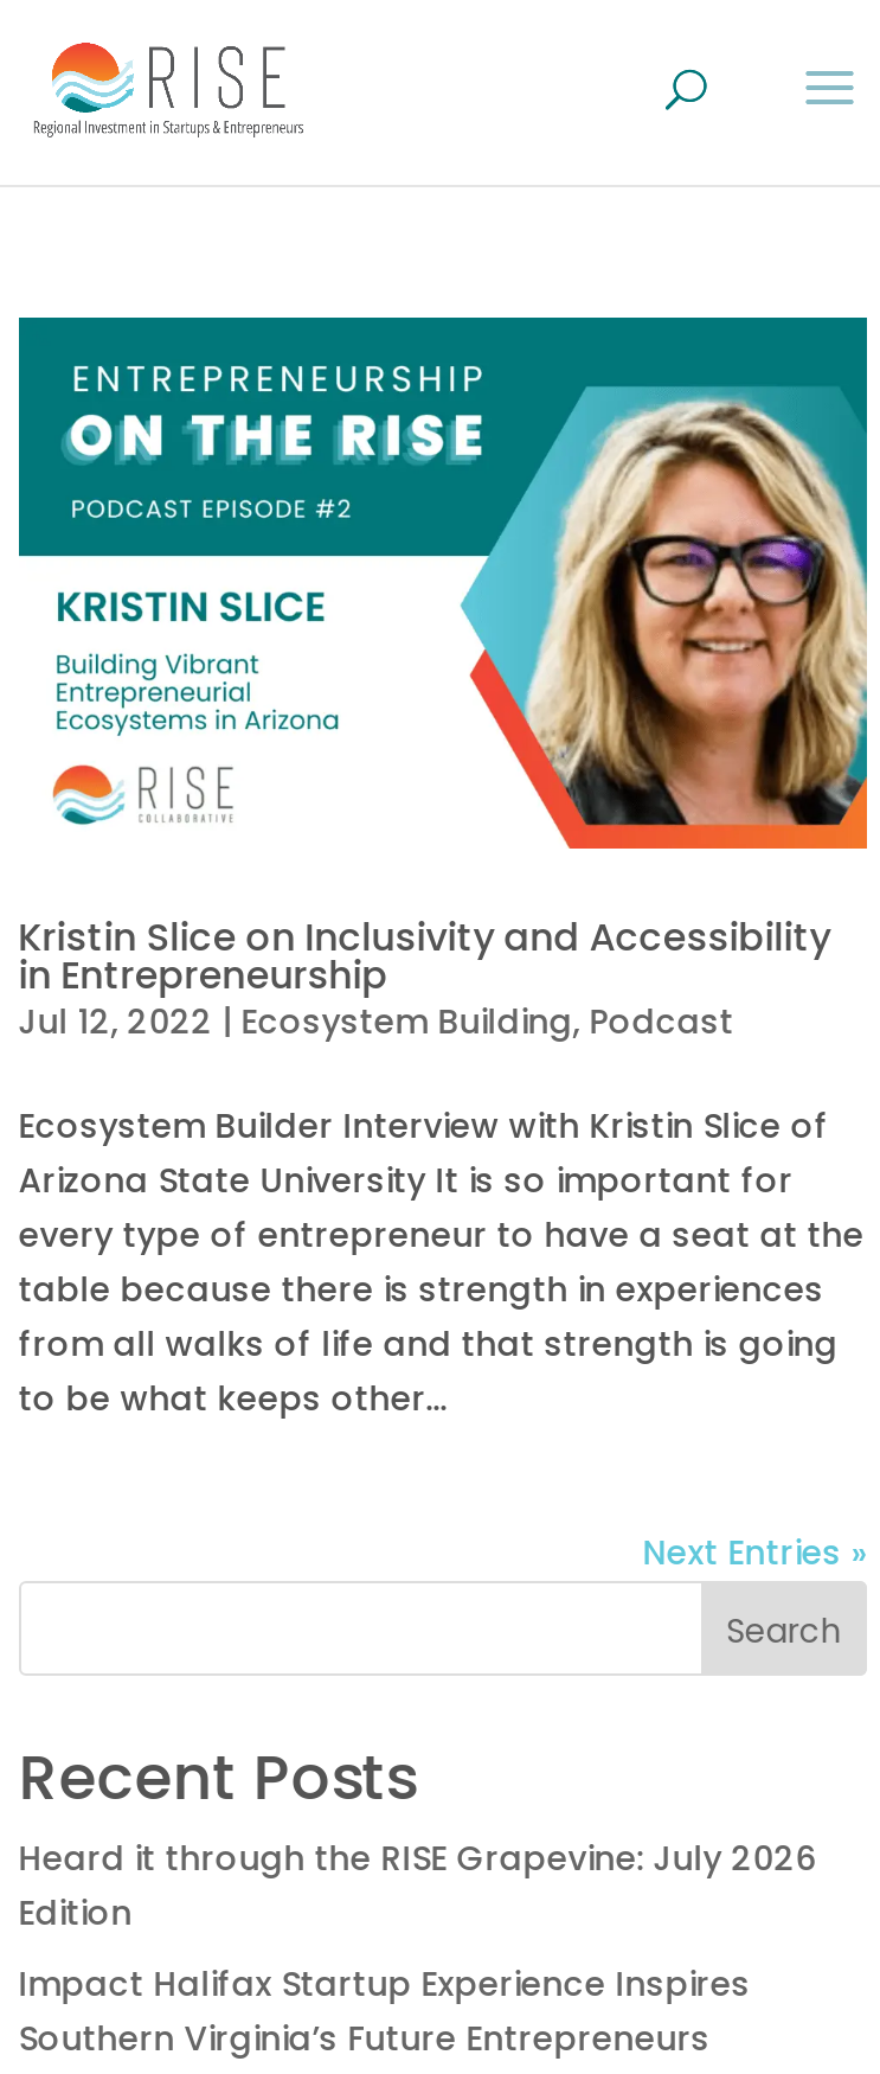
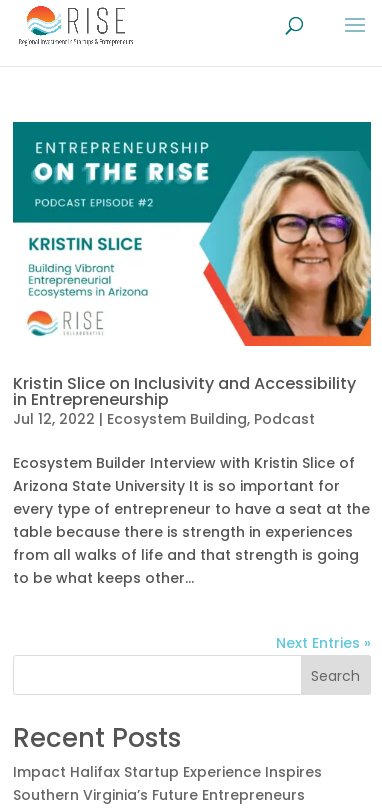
[18,1835,817,1937] Heard it through the RISE Grapevine: July 2026 | Edition -> none

